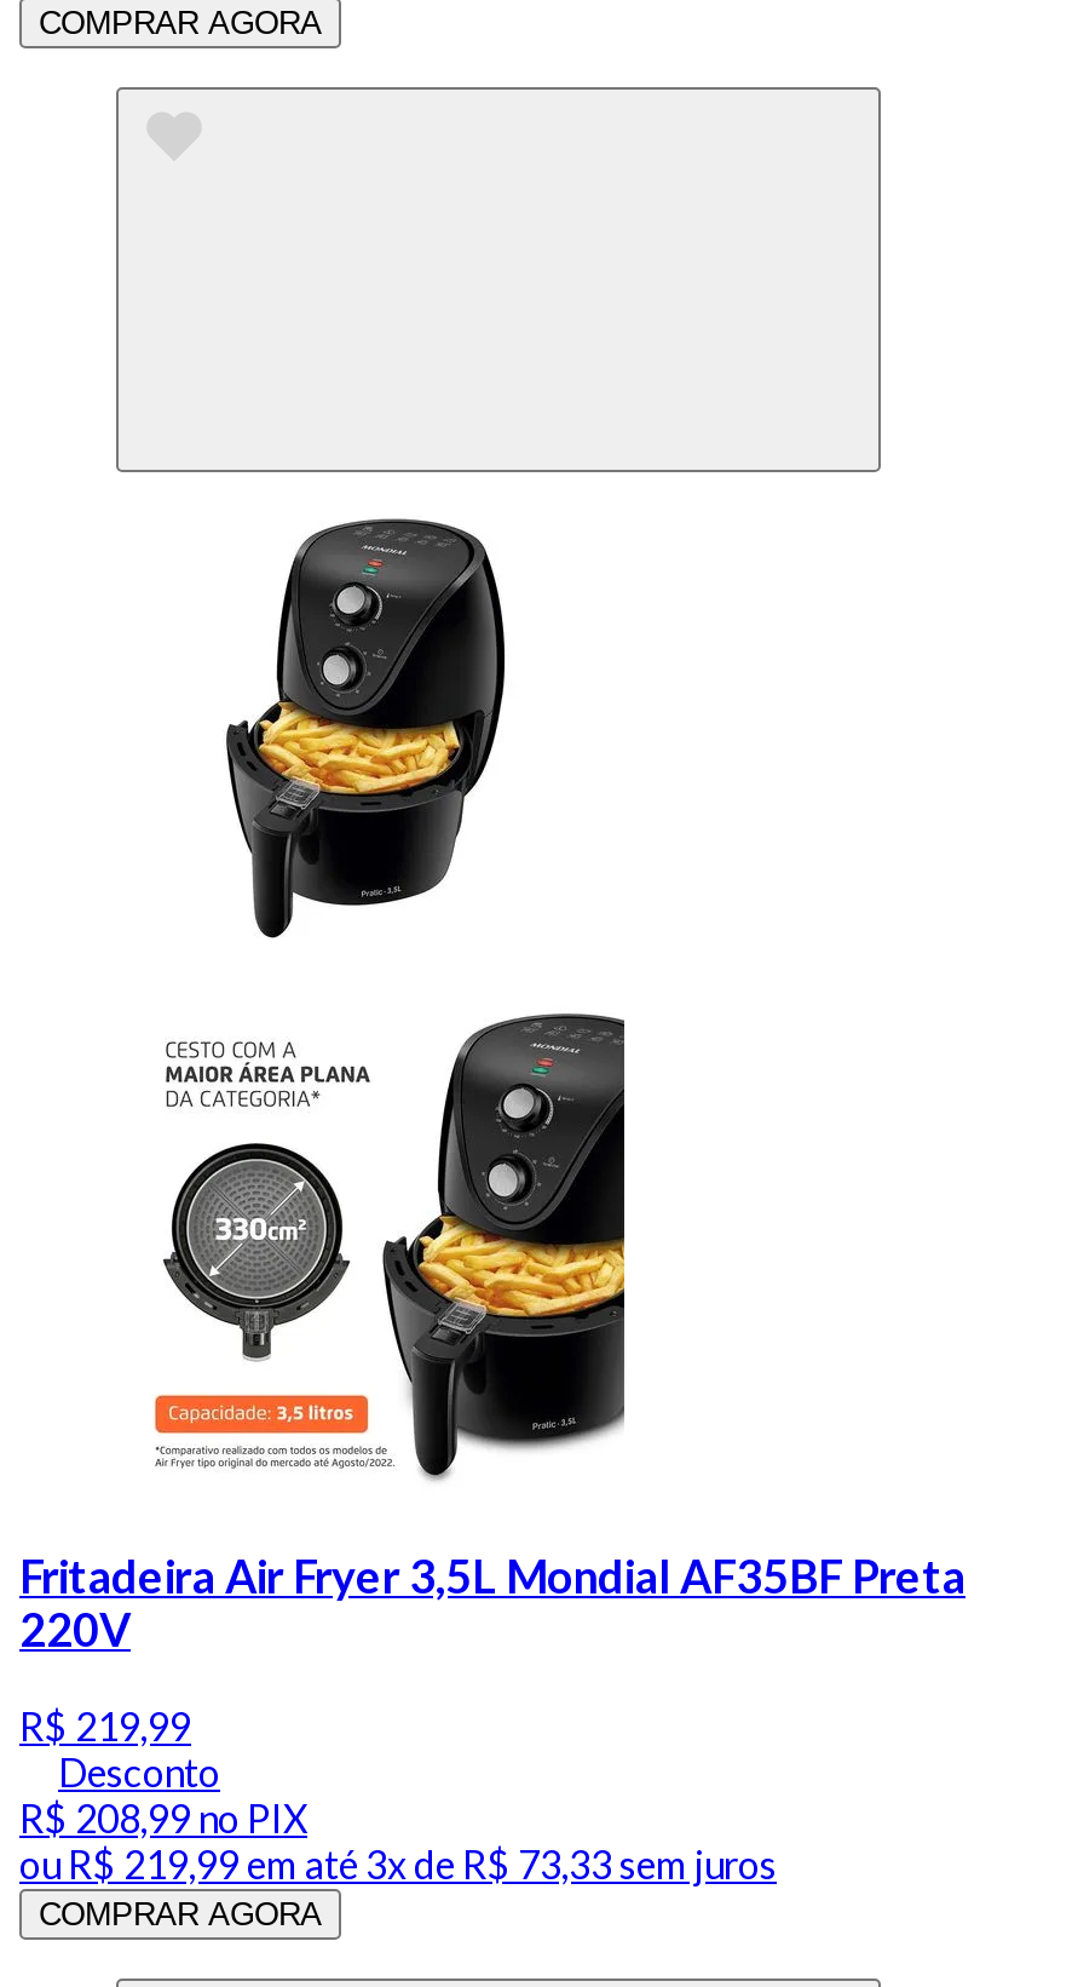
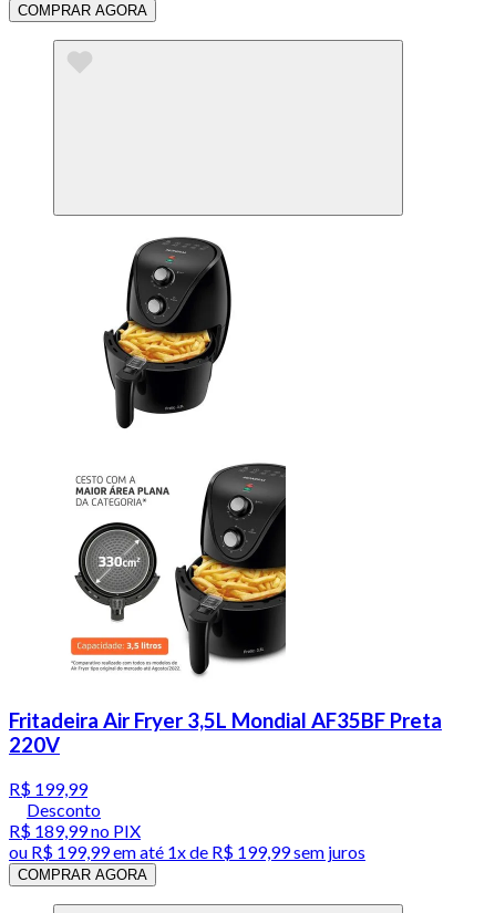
[19,1702,191,1748] R$ 219,99 -> [9,778,87,799] R$ 199,99
[19,1794,307,1840] R$ 208,99no PIX -> [9,820,141,841] R$ 189,99no PIX
[19,1840,777,1886] ouR$ 219,99em até 3x de R$ 73,33 sem juros -> [9,841,365,862] ouR$ 199,99em até 1x de R$ 199,99 sem juros

